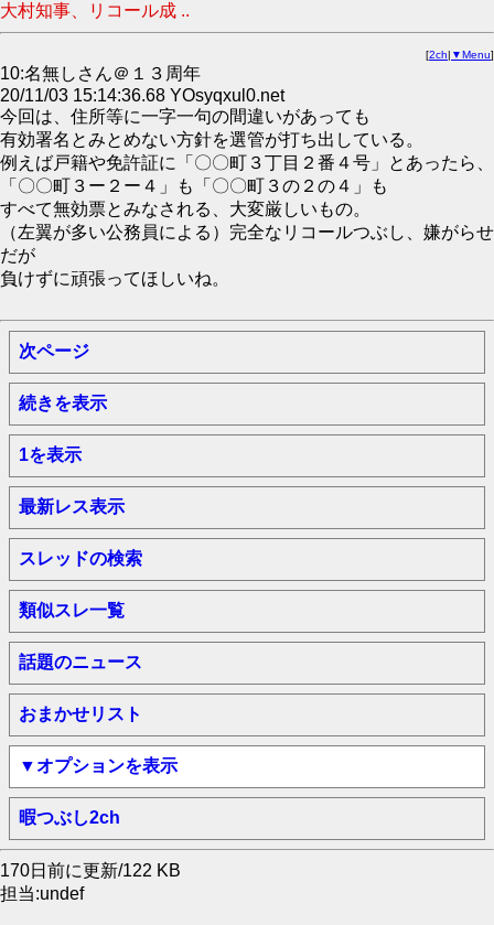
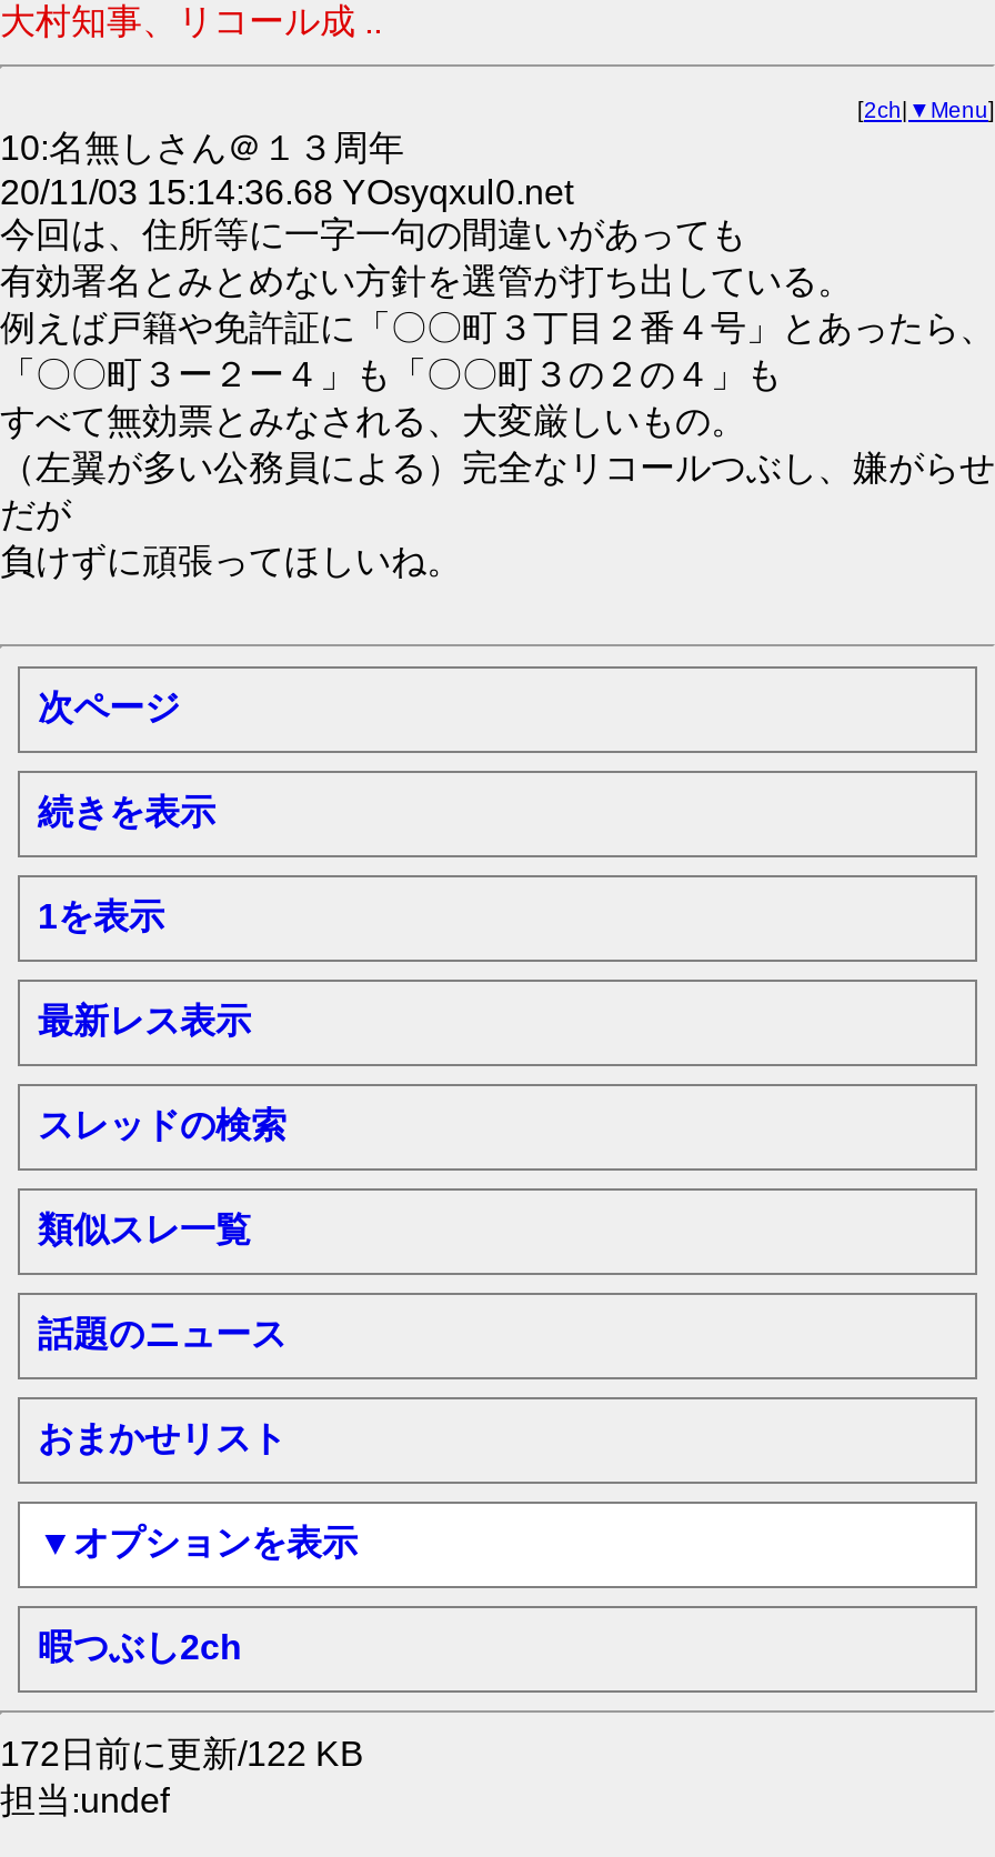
[0,861,181,880] 170日前に更新/122 KB -> [0,1735,364,1773] 172日前に更新/122 KB

